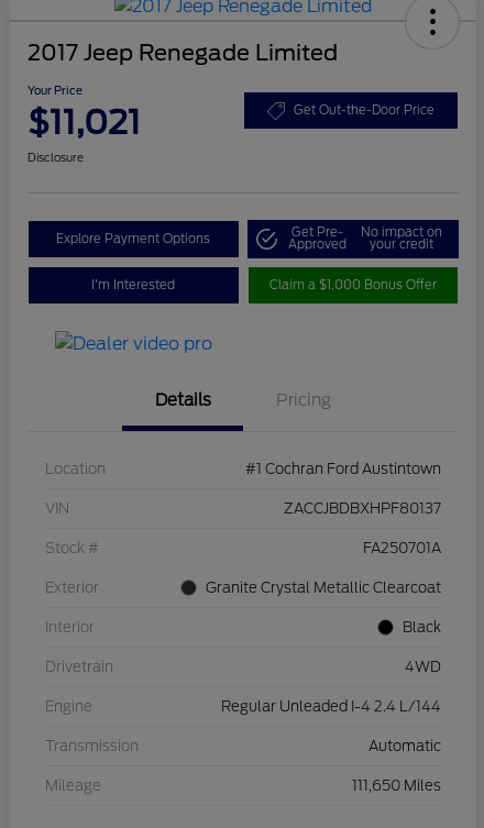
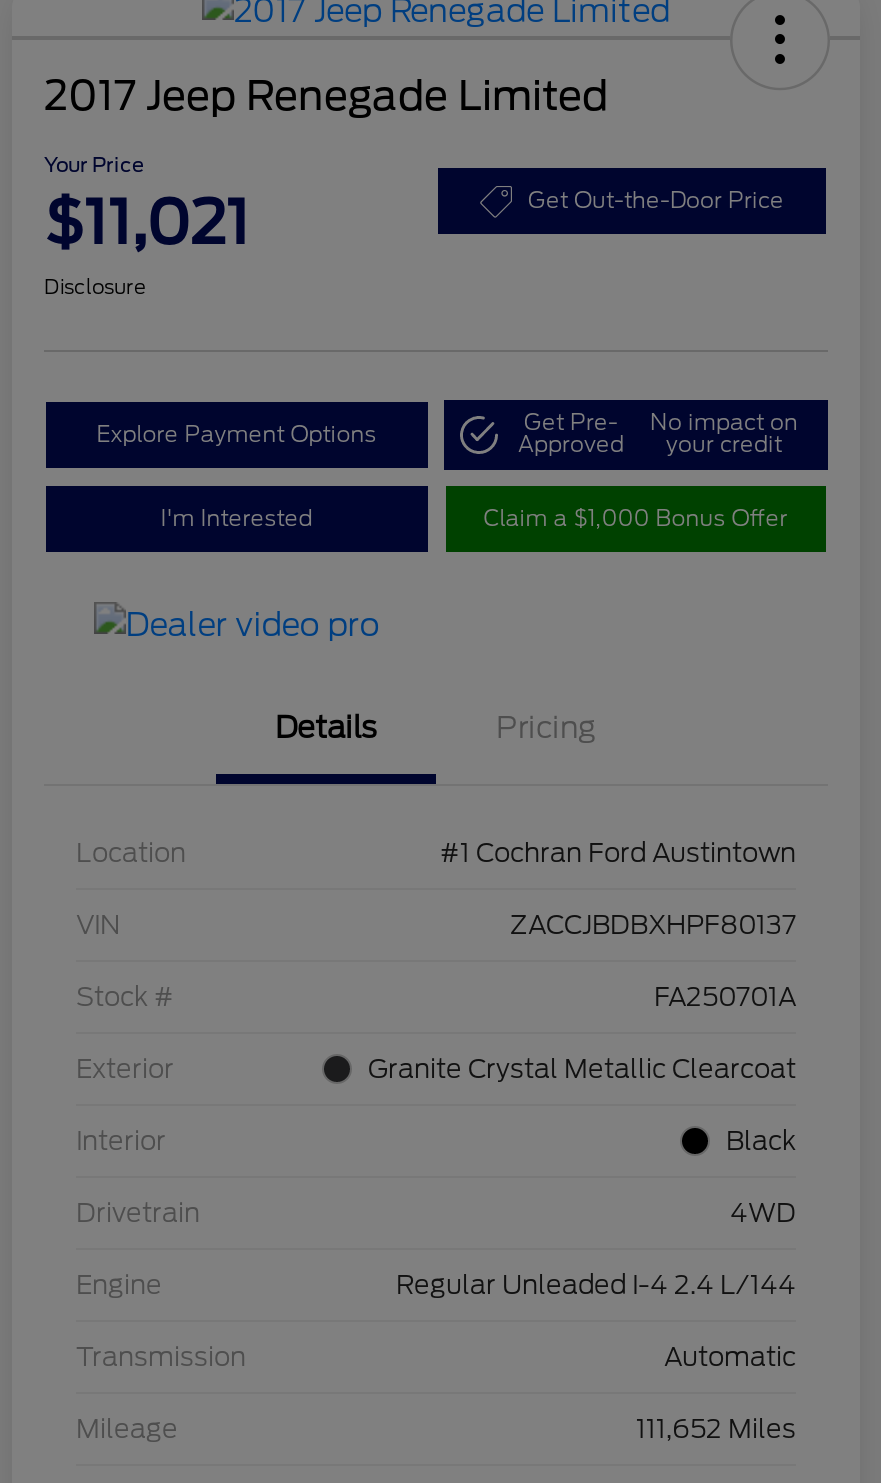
[352,777,441,794] 111,650 Miles -> [636,1414,796,1444] 111,652 Miles

